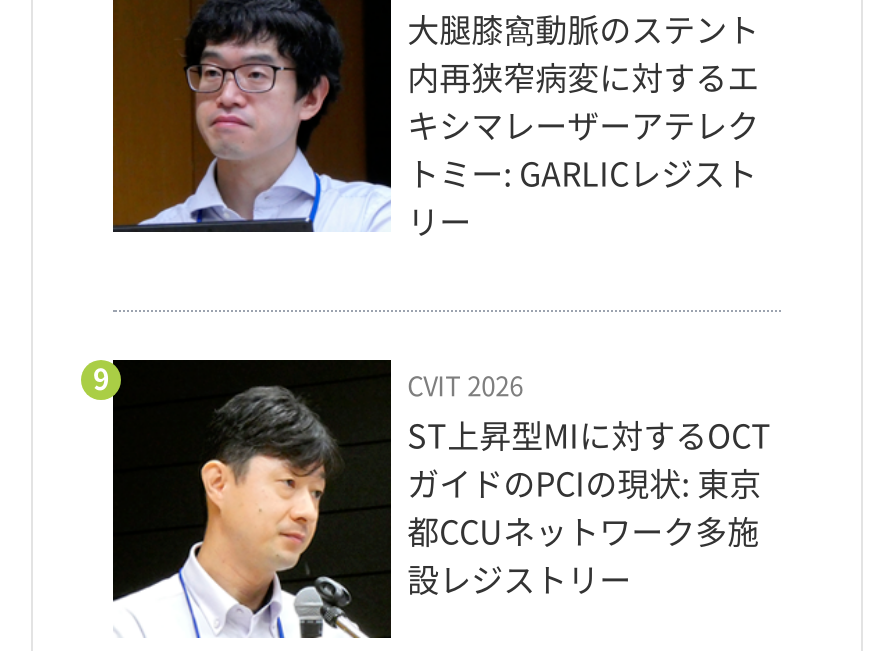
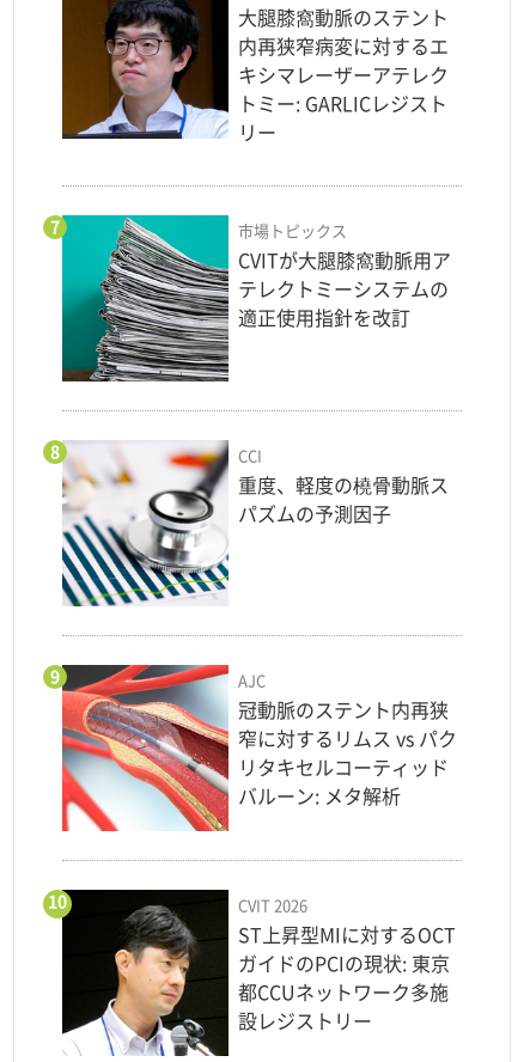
none -> [50,214,451,383] [image] | 7 | 市場トピックス | CVITが大腿膝窩動脈用ア | テレクトミーシステムの | 適正使用指針を改訂
none -> [50,440,449,608] [image] | 8 | CCI | 重度、軽度の橈骨動脈ス | パズムの予測因子
none -> [61,664,457,832] [image] | AJC | 冠動脈のステント内再狭 | 窄に対するリムス vs パク | リタキセルコーティッド | バルーン: メタ解析
none -> [48,893,67,910] 10

